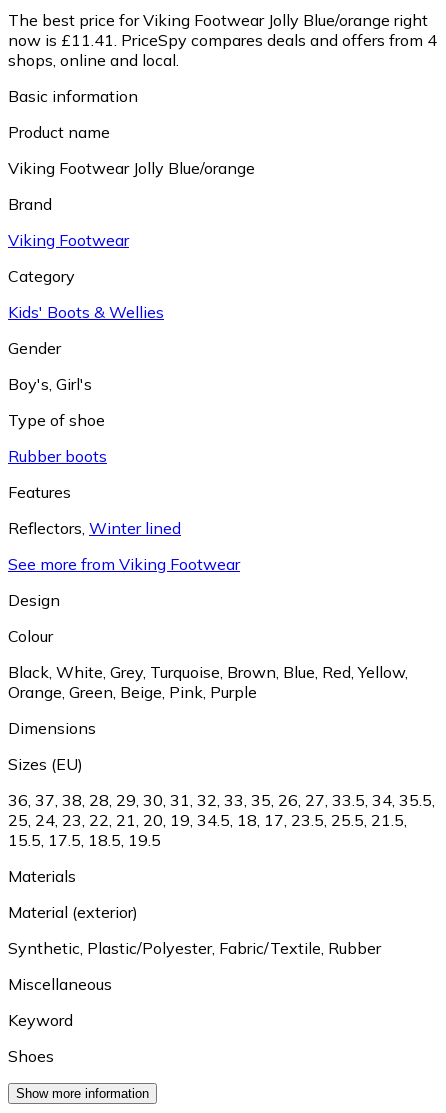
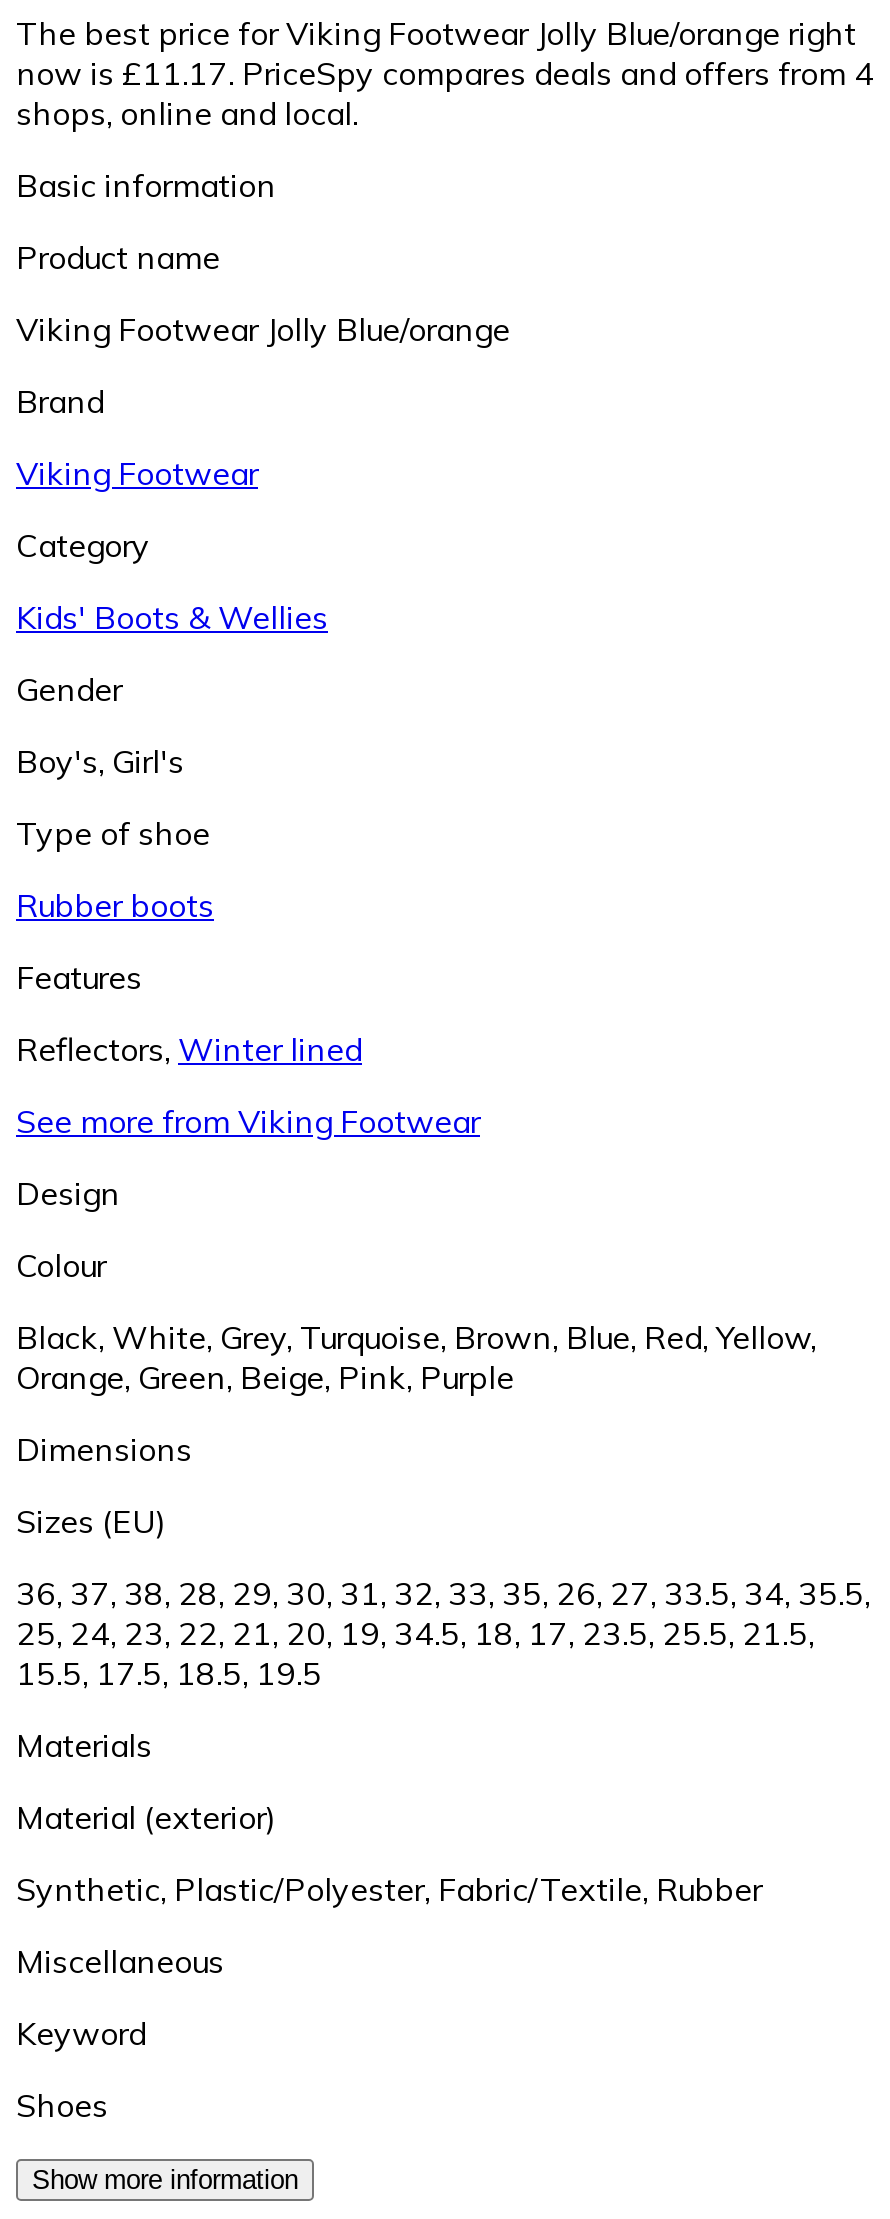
[8,30,437,50] now is £11.41. PriceSpy compares deals and offers from 4 -> [16,54,874,94] now is £11.17. PriceSpy compares deals and offers from 4

